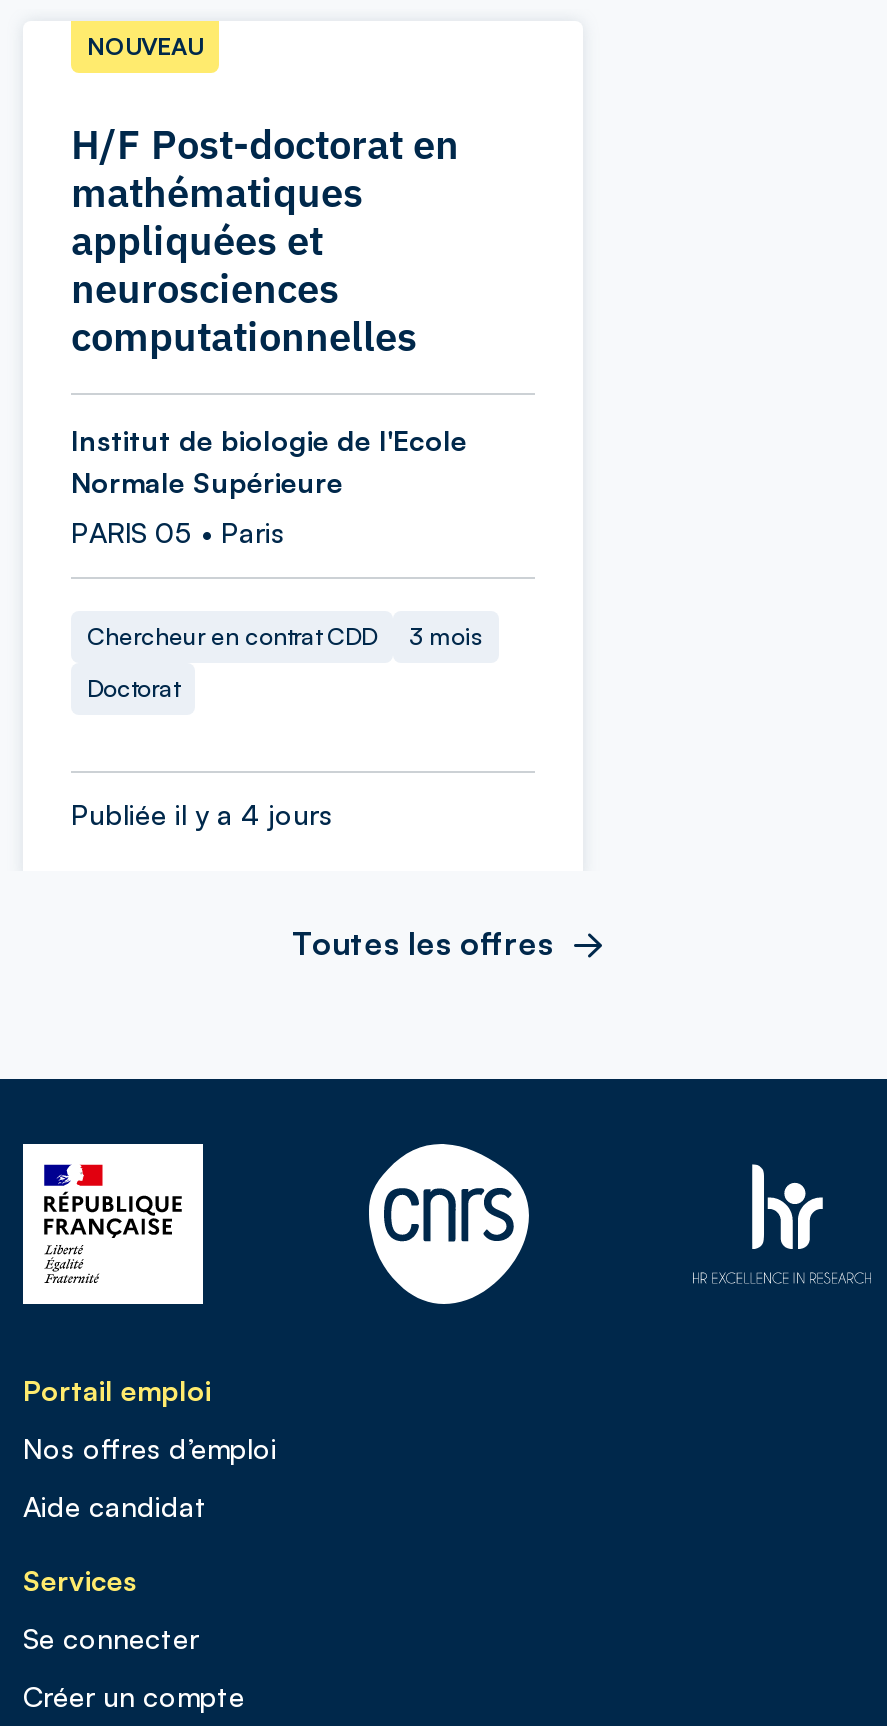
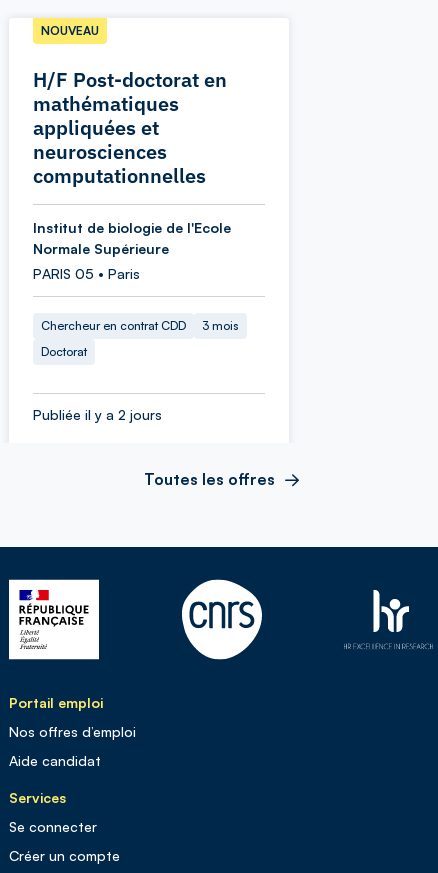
[71,796,333,830] Publiée il y a 4 jours -> [33,406,162,423] Publiée il y a 2 jours

